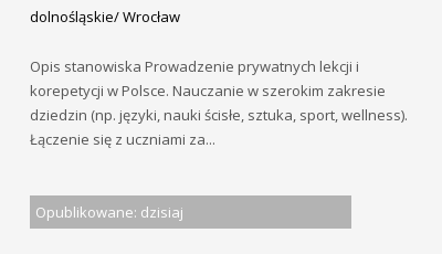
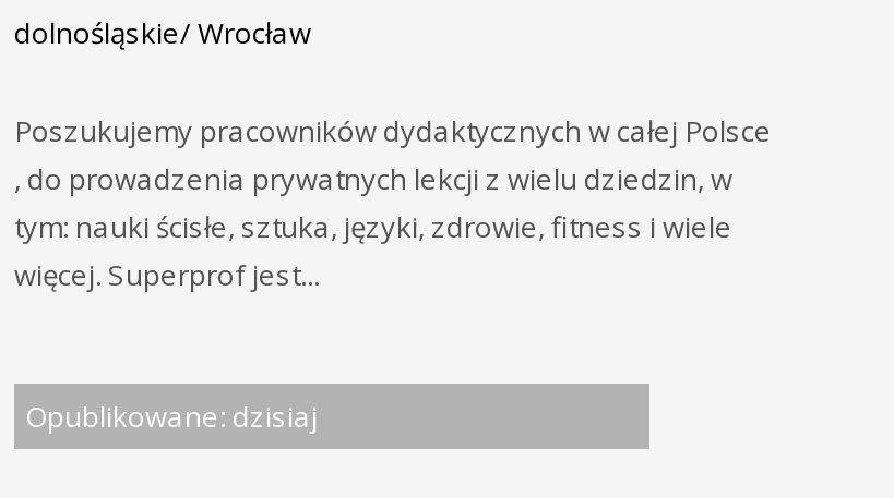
[30,57,408,149] Opis stanowiska Prowadzenie prywatnych lekcji i | korepetycji w Polsce. Nauczanie w szerokim zakresie | dziedzin (np. języki, nauki ścisłe, sztuka, sport, wellness). | Łączenie się z uczniami za... -> [14,111,772,294] Poszukujemy pracowników dydaktycznych w całej Polsce | , do prowadzenia prywatnych lekcji z wielu dziedzin, w | tym: nauki ścisłe, sztuka, języki, zdrowie, fitness i wiele | więcej. Superprof jest...

